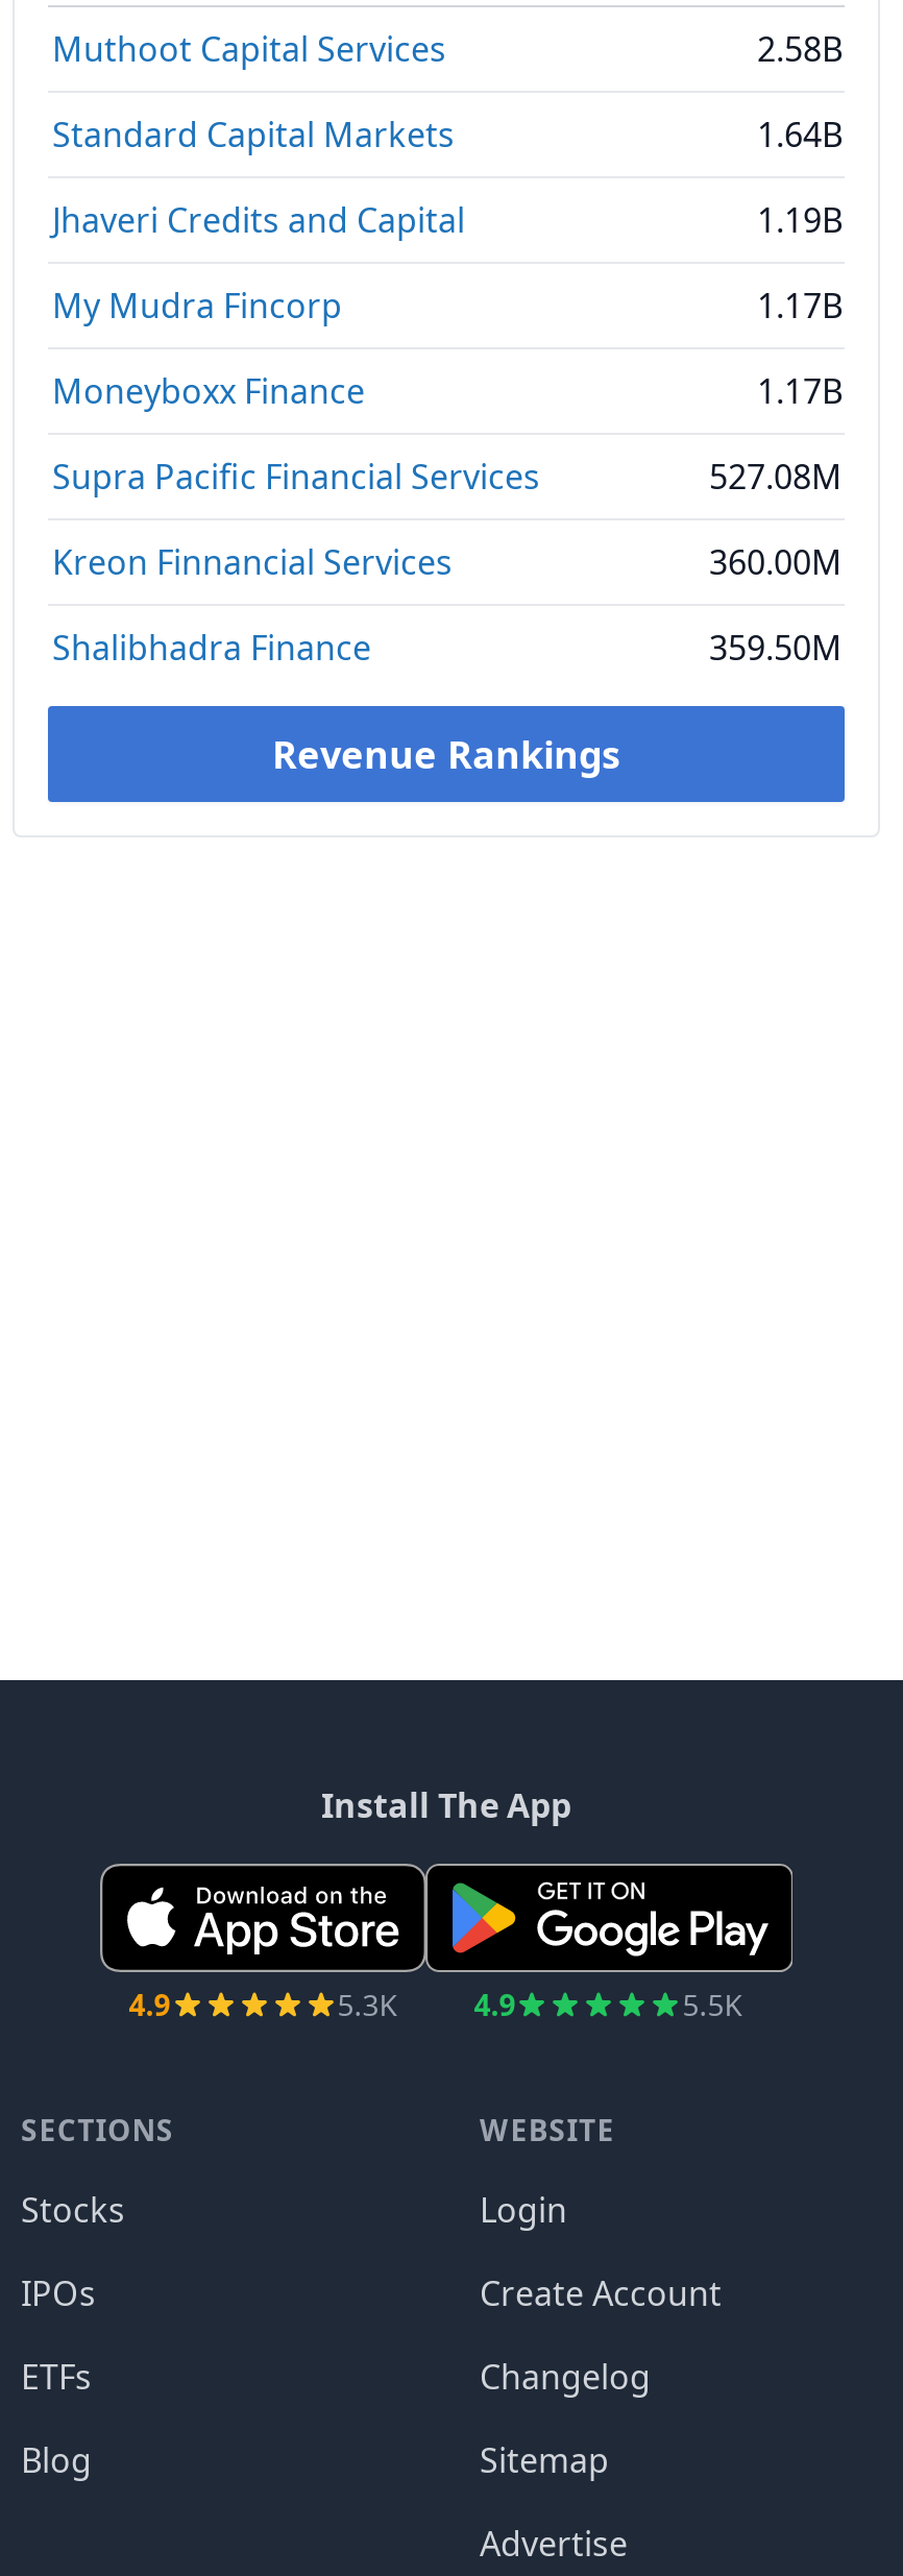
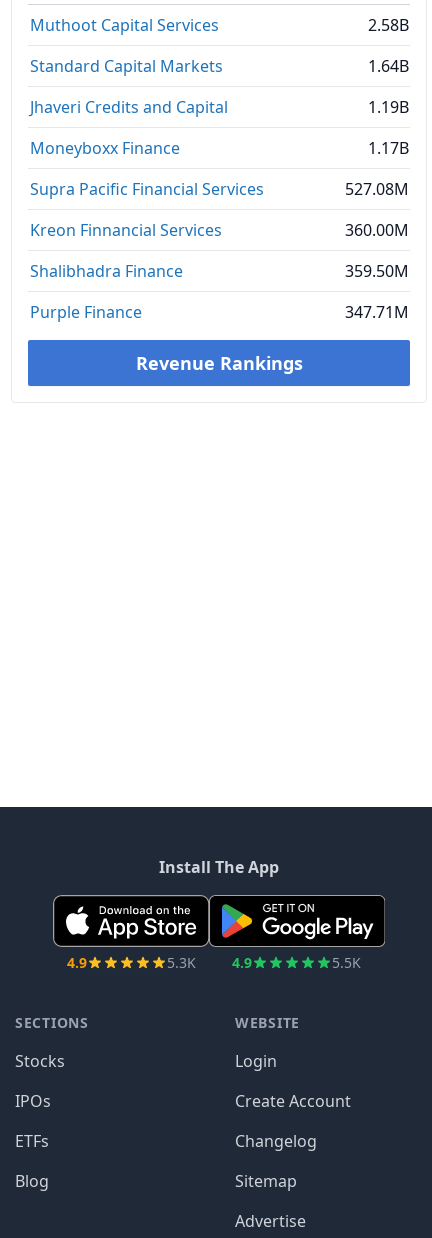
[52,283,843,329] My Mudra Fincorp | 1.17B -> none
moved [52,368,843,671] -> [30,137,409,282]: Moneyboxx Finance | 1.17B | Supra Pacific Financial Services | 527.08M | Kreon Finnancial Services | 360.00M | Shalibhadra Finance | 359.50M
none -> [30,301,409,323] Purple Finance | 347.71M

